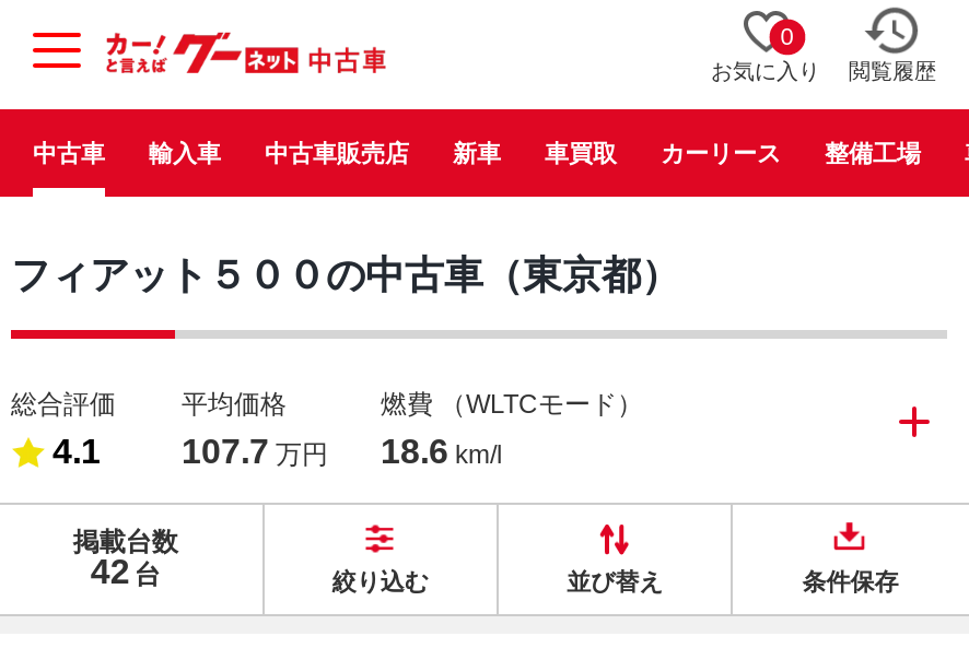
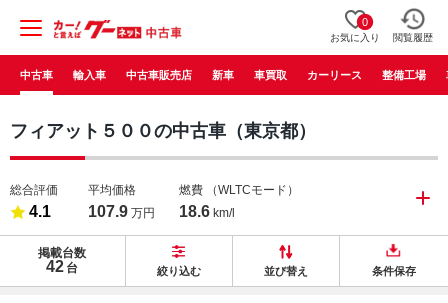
[182,433,503,470] 107.7万円 18.6 km/l -> [88,203,235,220] 107.9万円 18.6 km/l

